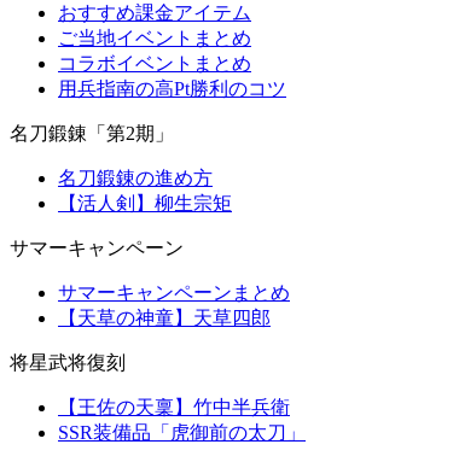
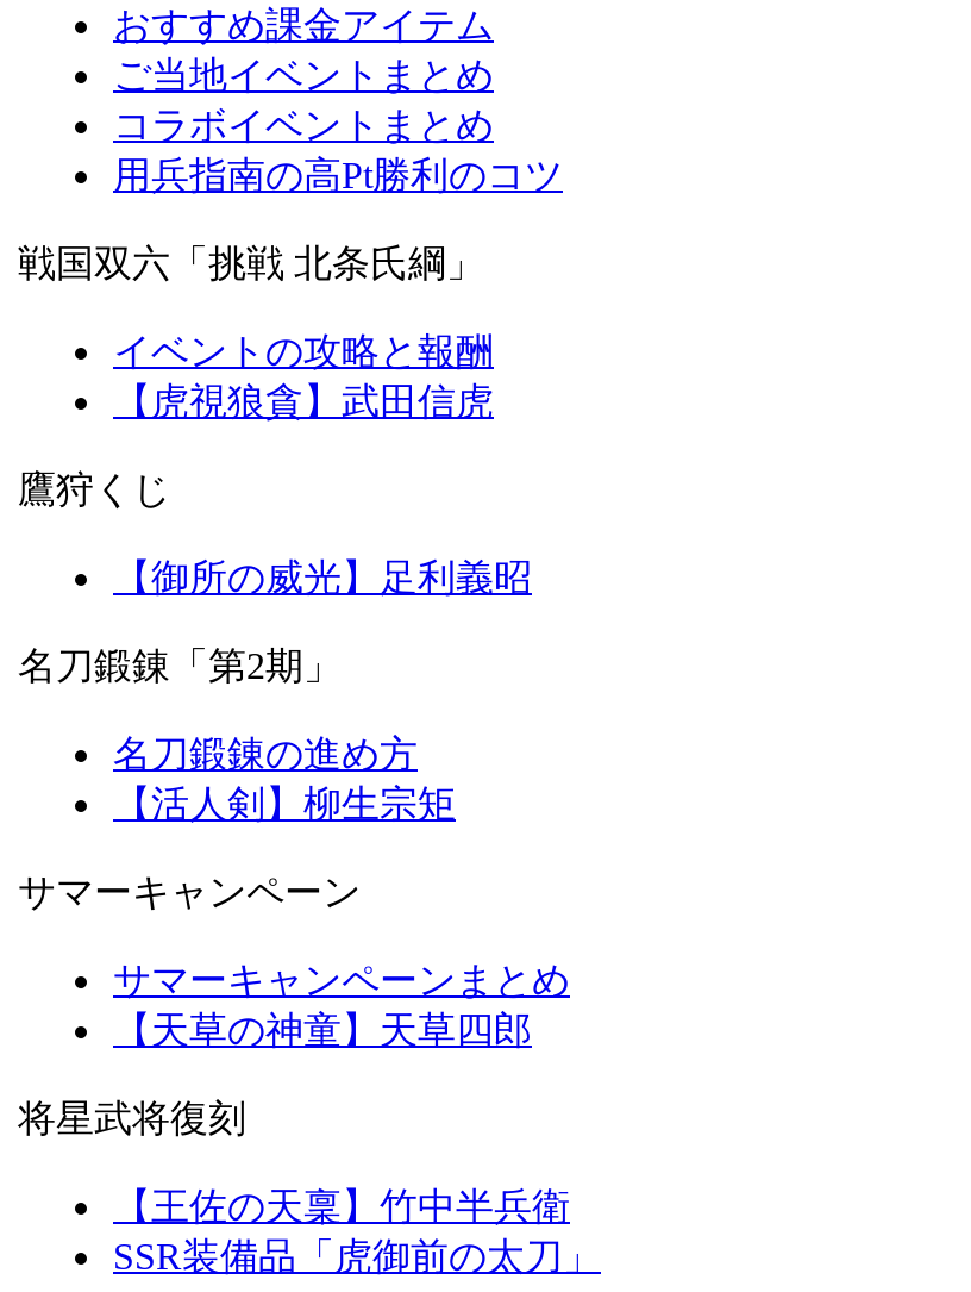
none -> [18,243,532,598] 戦国双六「挑戦 北条氏綱」 | イベントの攻略と報酬 | 【虎視狼貪】武田信虎 | 鷹狩くじ | 【御所の威光】足利義昭

